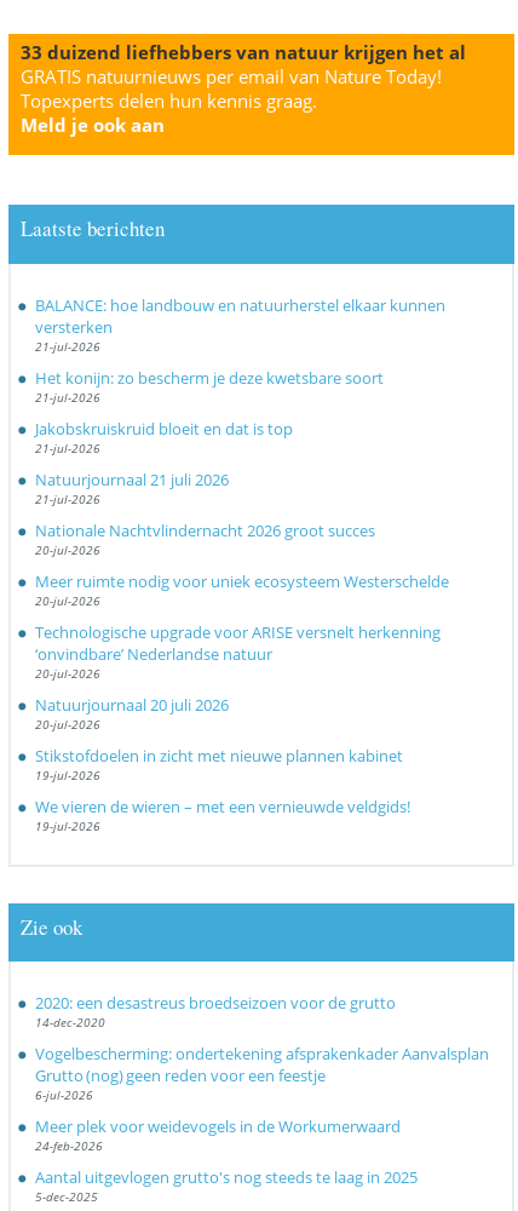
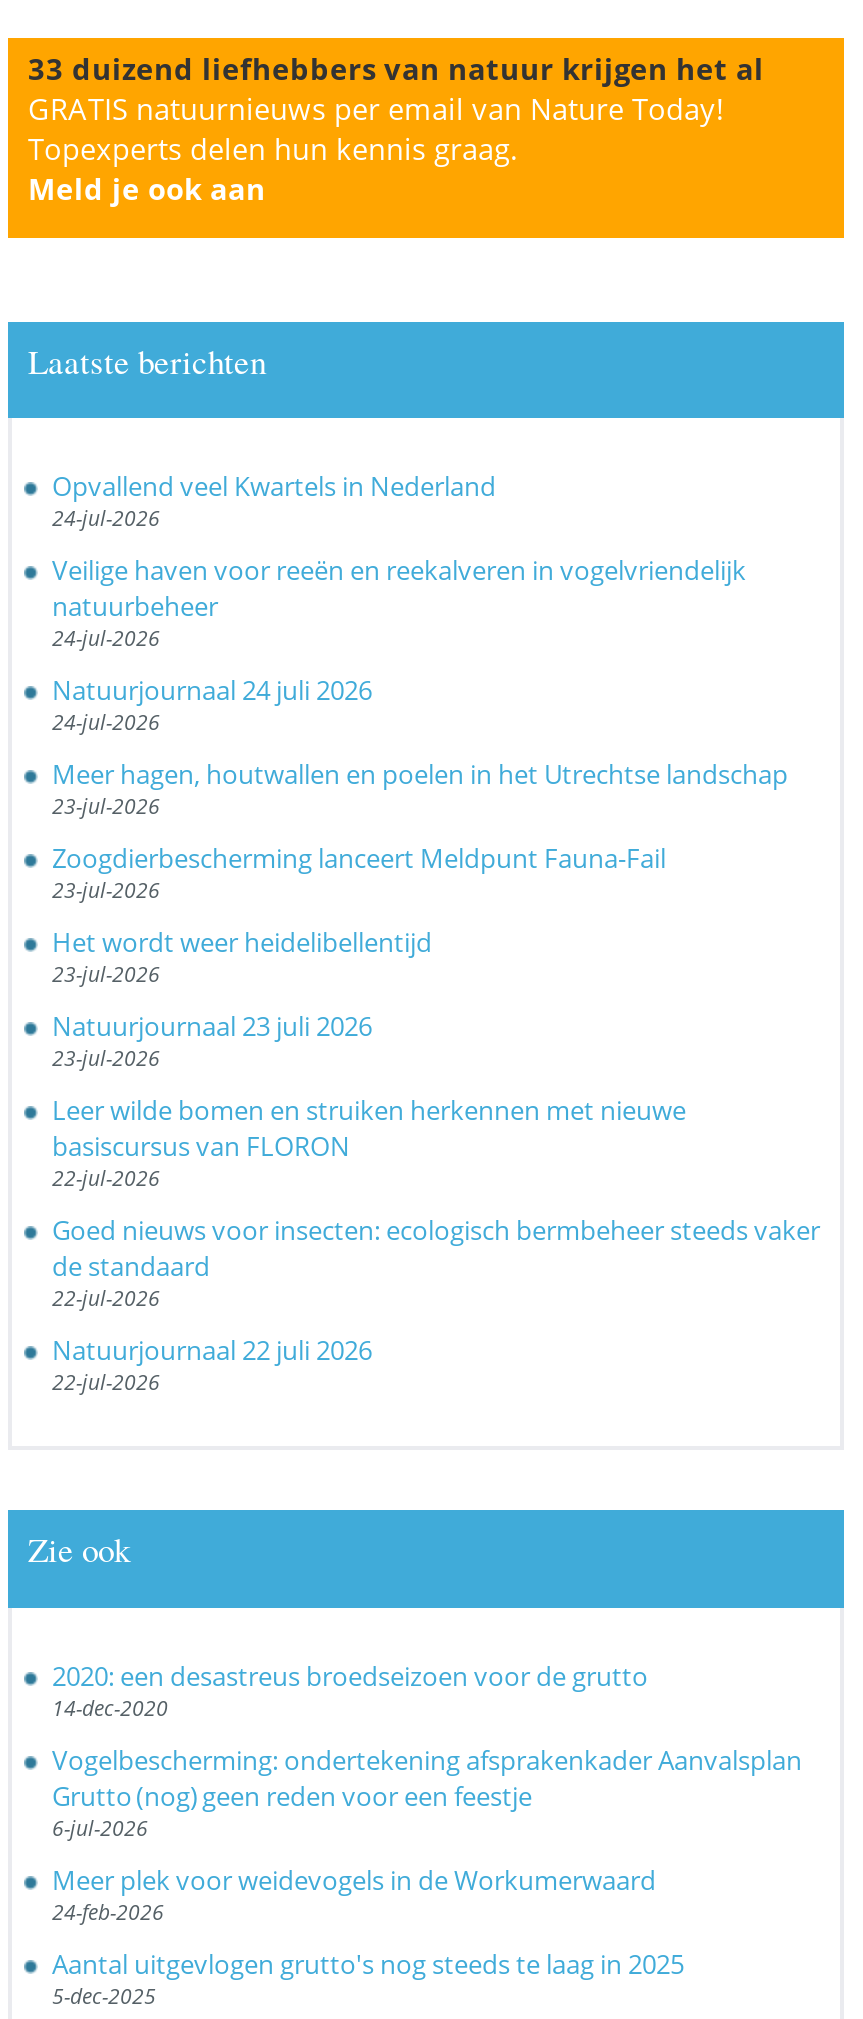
[35,294,445,355] BALANCE: hoe landbouw en natuurherstel elkaar kunnen | versterken | 21-jul-2026 -> [52,469,496,533] Opvallend veel Kwartels in Nederland | 24-jul-2026
[35,367,384,406] Het konijn: zo bescherm je deze kwetsbare soort | 21-jul-2026 -> [52,553,746,653] Veilige haven voor reeën en reekalveren in vogelvriendelijk | natuurbeheer | 24-jul-2026
[35,418,293,456] Jakobskruiskruid bloeit en dat is top | 21-jul-2026 -> [52,673,372,737] Natuurjournaal 24 juli 2026 | 24-jul-2026
[35,469,229,507] Natuurjournaal 21 juli 2026 | 21-jul-2026 -> [52,757,788,821] Meer hagen, houtwallen en poelen in het Utrechtse landschap | 23-jul-2026
[35,519,375,558] Nationale Nachtvlindernacht 2026 groot succes | 20-jul-2026 -> [52,841,666,905] Zoogdierbescherming lanceert Meldpunt Fauna-Fail | 23-jul-2026
[35,570,449,609] Meer ruimte nodig voor uniek ecosysteem Westerschelde | 20-jul-2026 -> [52,925,432,989] Het wordt weer heidelibellentijd | 23-jul-2026
[35,621,441,682] Technologische upgrade voor ARISE versnelt herkenning | ‘onvindbare’ Nederlandse natuur | 20-jul-2026 -> [52,1009,372,1073] Natuurjournaal 23 juli 2026 | 23-jul-2026
[35,694,229,733] Natuurjournaal 20 juli 2026 | 20-jul-2026 -> [52,1093,686,1193] Leer wilde bomen en struiken herkennen met nieuwe | basiscursus van FLORON | 22-jul-2026
[35,745,403,783] Stikstofdoelen in zicht met nieuwe plannen kabinet | 19-jul-2026 -> [52,1213,820,1313] Goed nieuws voor insecten: ecologisch bermbeheer steeds vaker | de standaard | 22-jul-2026
[35,796,410,834] We vieren de wieren – met een vernieuwde veldgids! | 19-jul-2026 -> [52,1333,372,1397] Natuurjournaal 22 juli 2026 | 22-jul-2026

